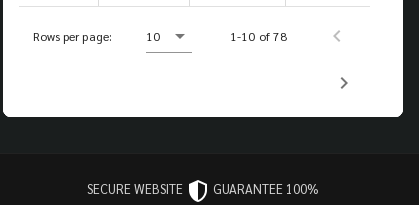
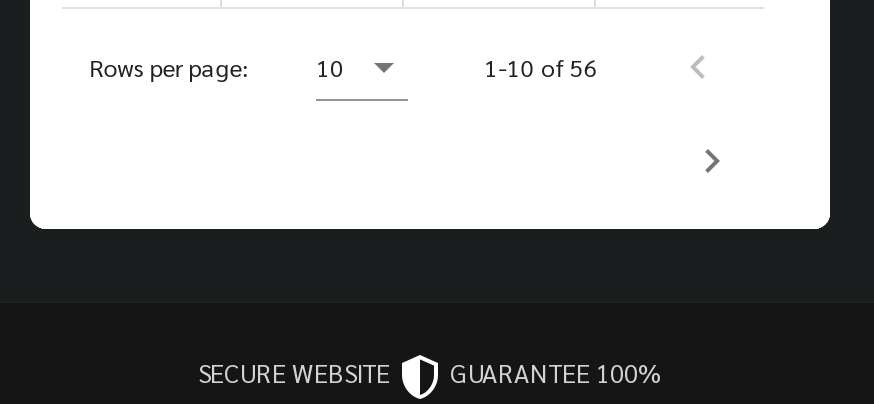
[230,28,287,44] 1-10 of 78 -> [484,51,598,83] 1-10 of 56

